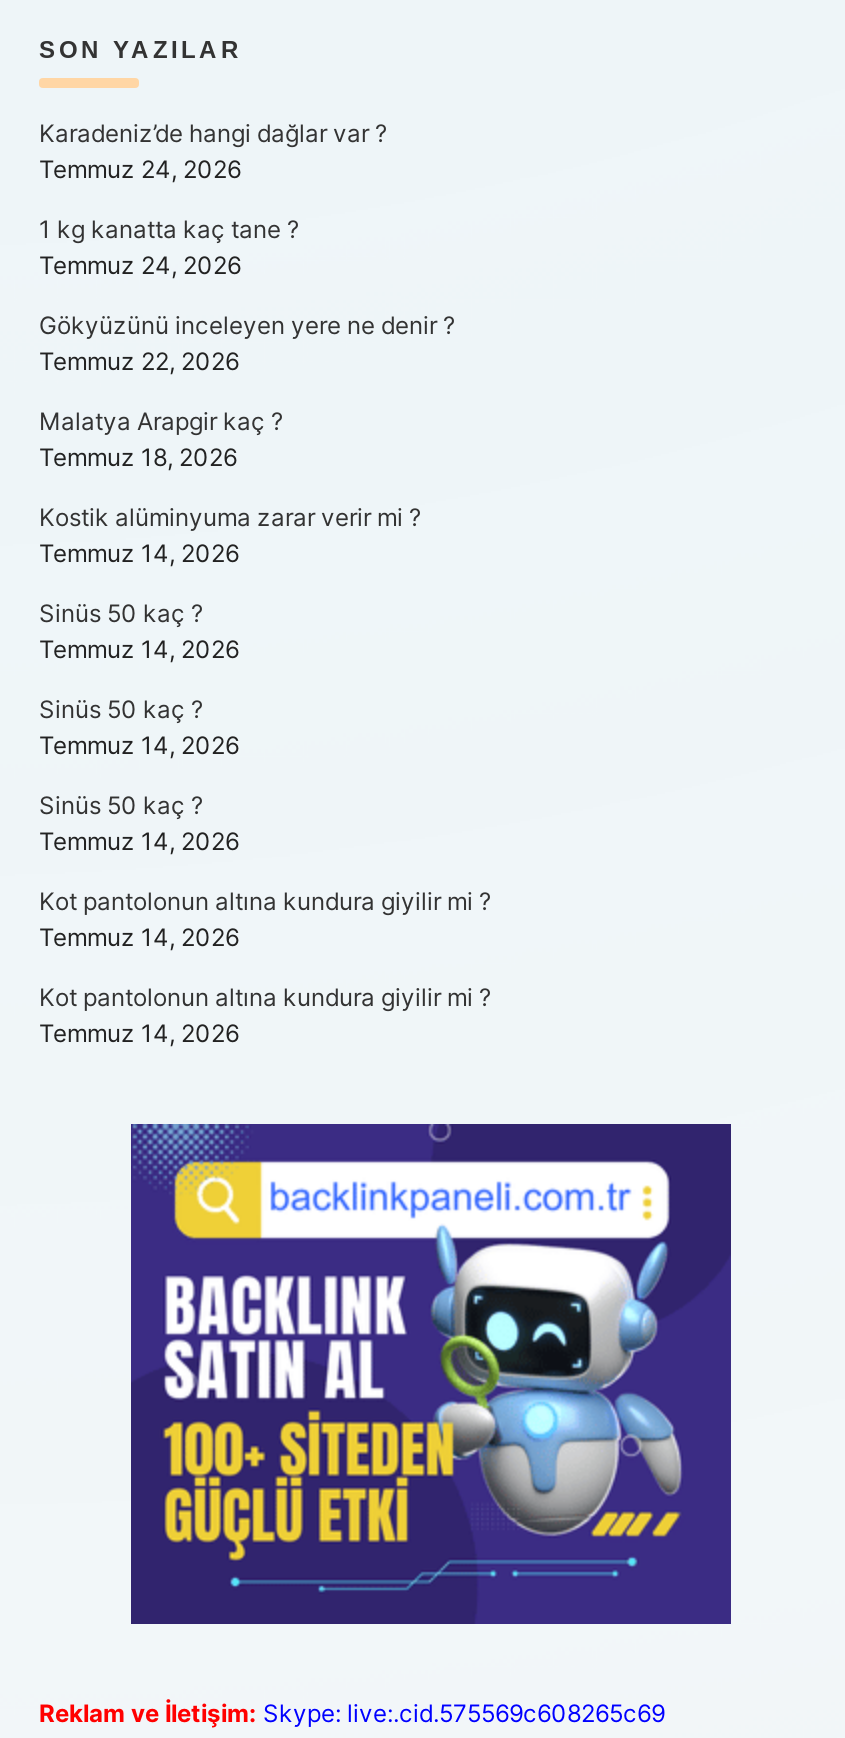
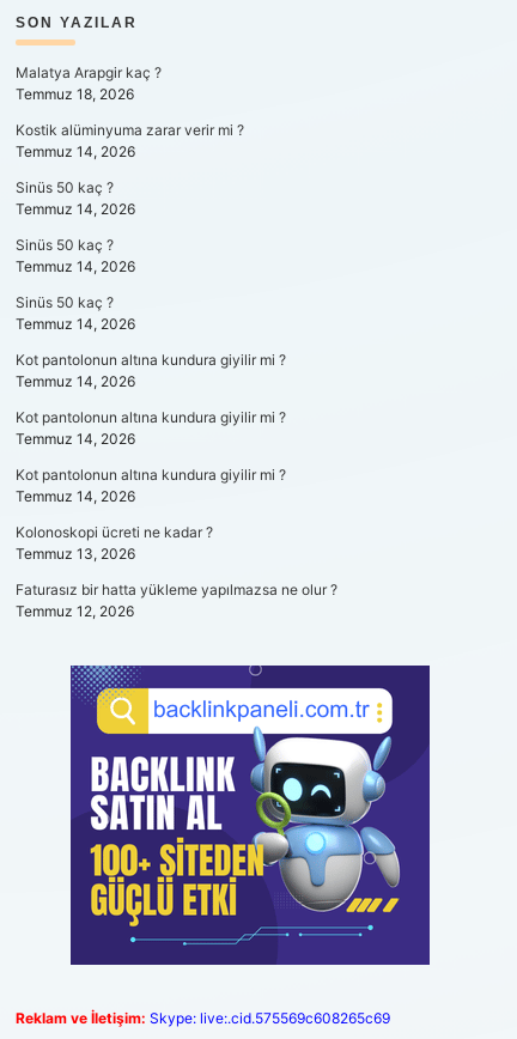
[39,118,455,376] Karadeniz’de hangi dağlar var ? | Temmuz 24, 2026 | 1 kg kanatta kaç tane ? | Temmuz 24, 2026 | Gökyüzünü inceleyen yere ne denir ? | Temmuz 22, 2026 -> none
moved [39,406,491,1048] -> [16,63,286,448]: Malatya Arapgir kaç ? | Temmuz 18, 2026 | Kostik alüminyuma zarar verir mi ? | ... | Kot pantolonun altına kundura giyilir mi ? | Temmuz 14, 2026
none -> [16,466,337,620] Kot pantolonun altına kundura giyilir mi ? | Temmuz 14, 2026 | Kolonoskopi ücreti ne kadar ? | Temmuz 13, 2026 | Faturasız bir hatta yükleme yapılmazsa ne olur ? | Temmuz 12, 2026

